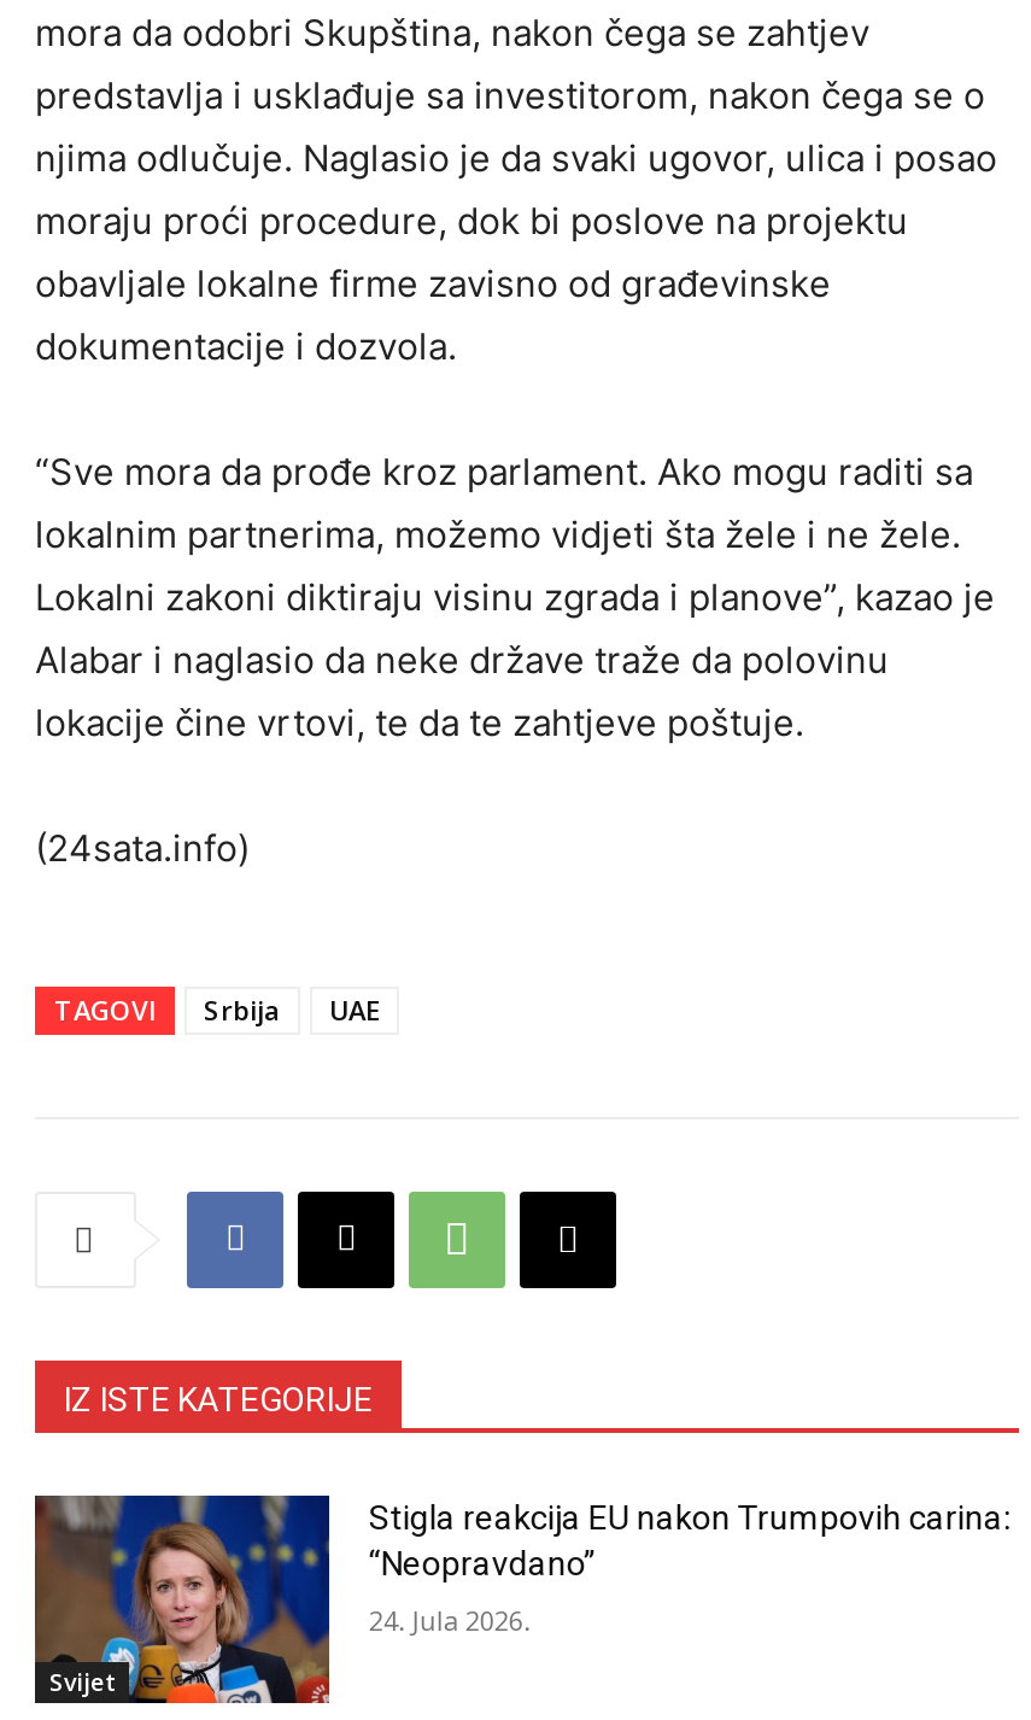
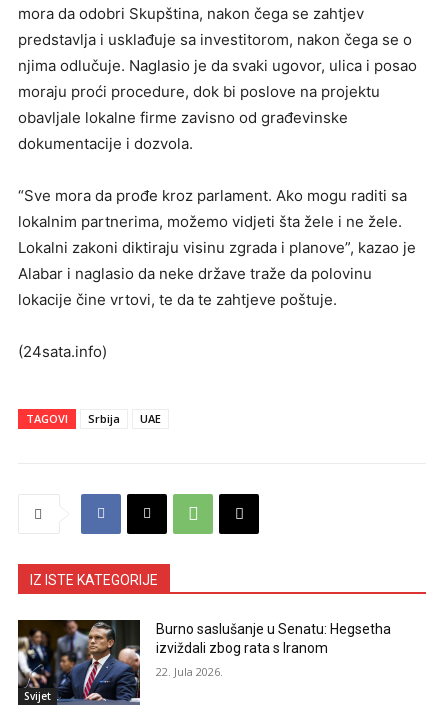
[33,1493,1010,1706] [image] | Stigla reakcija EU nakon Trumpovih carina: | “Neopravdano” -> [18,619,391,706] [image] | Burno saslušanje u Senatu: Hegsetha | izviždali zbog rata s Iranom
[369,1601,530,1637] 24. Jula 2026. -> [156,664,223,679] 22. Jula 2026.

